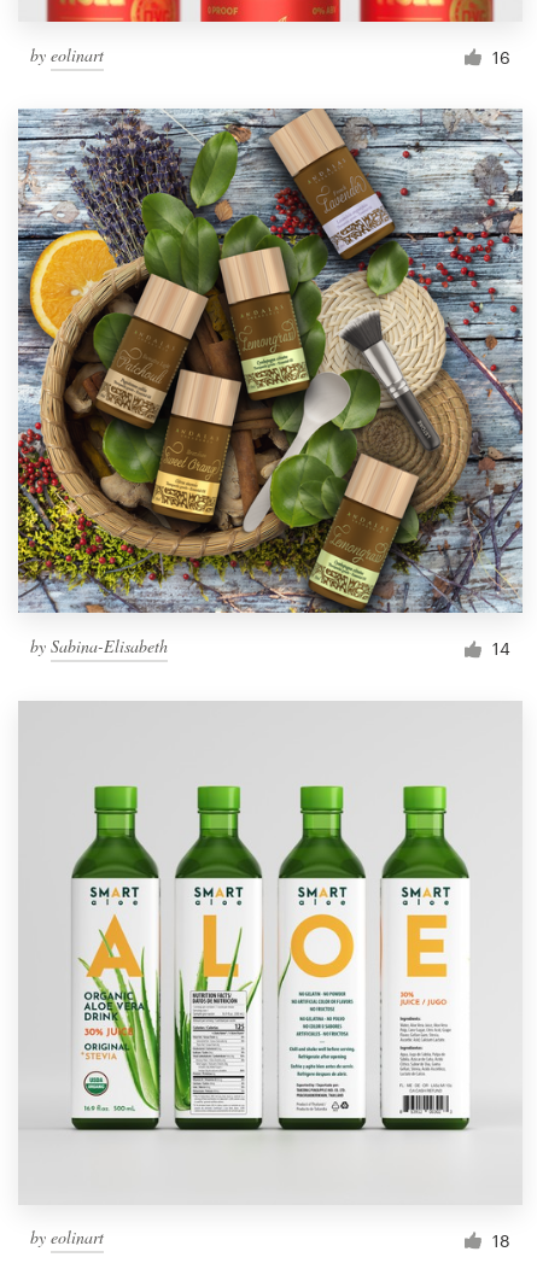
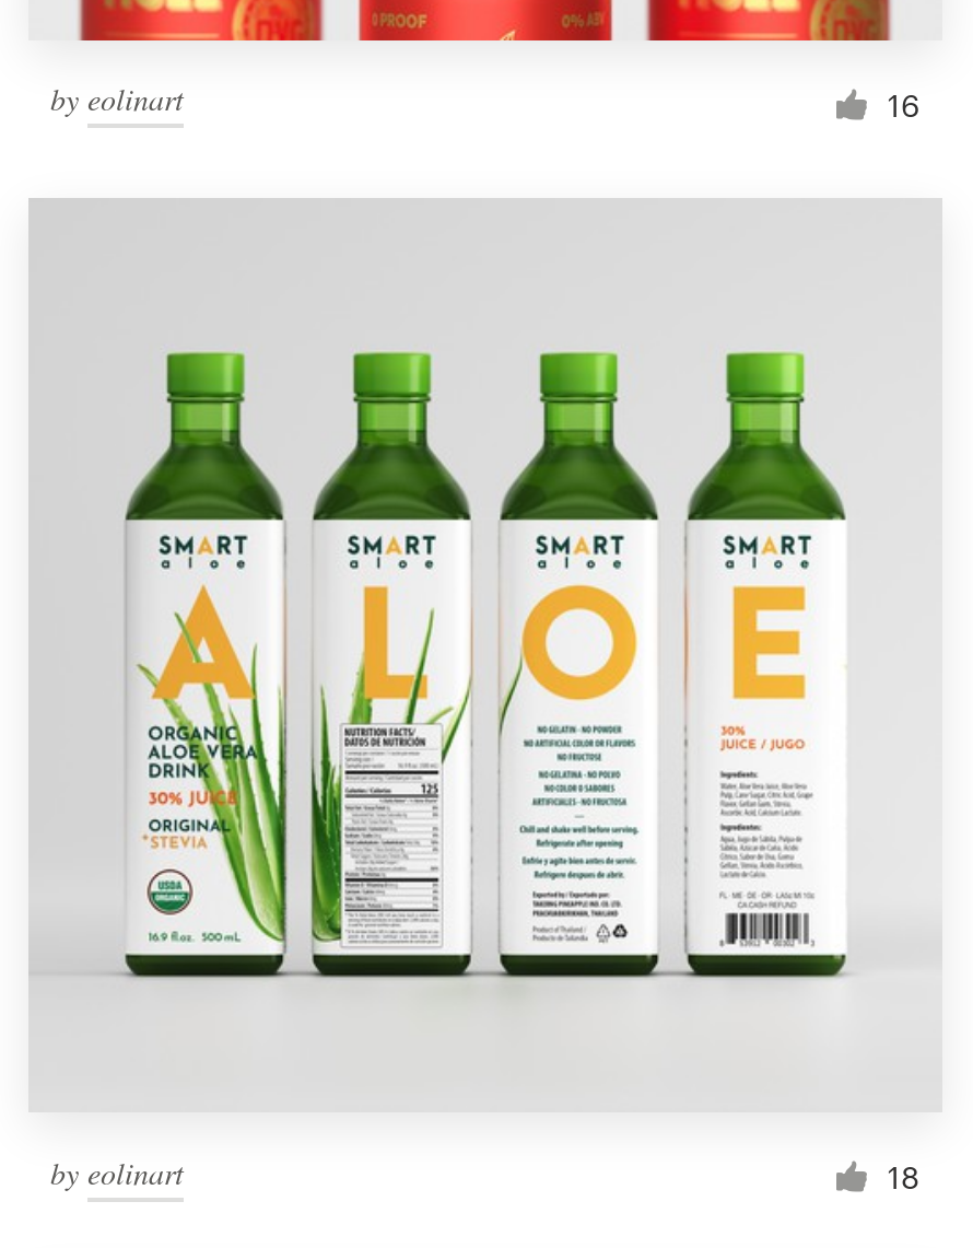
[17,107,524,659] [image] | by Sabina-Elisabeth | 14 -> none

